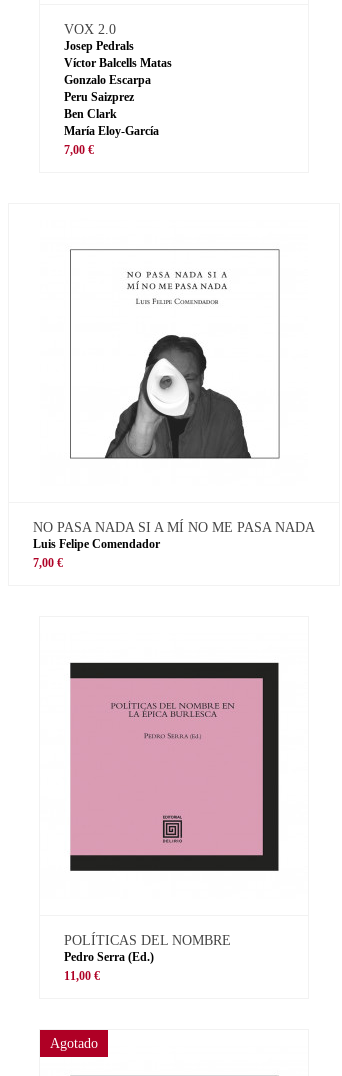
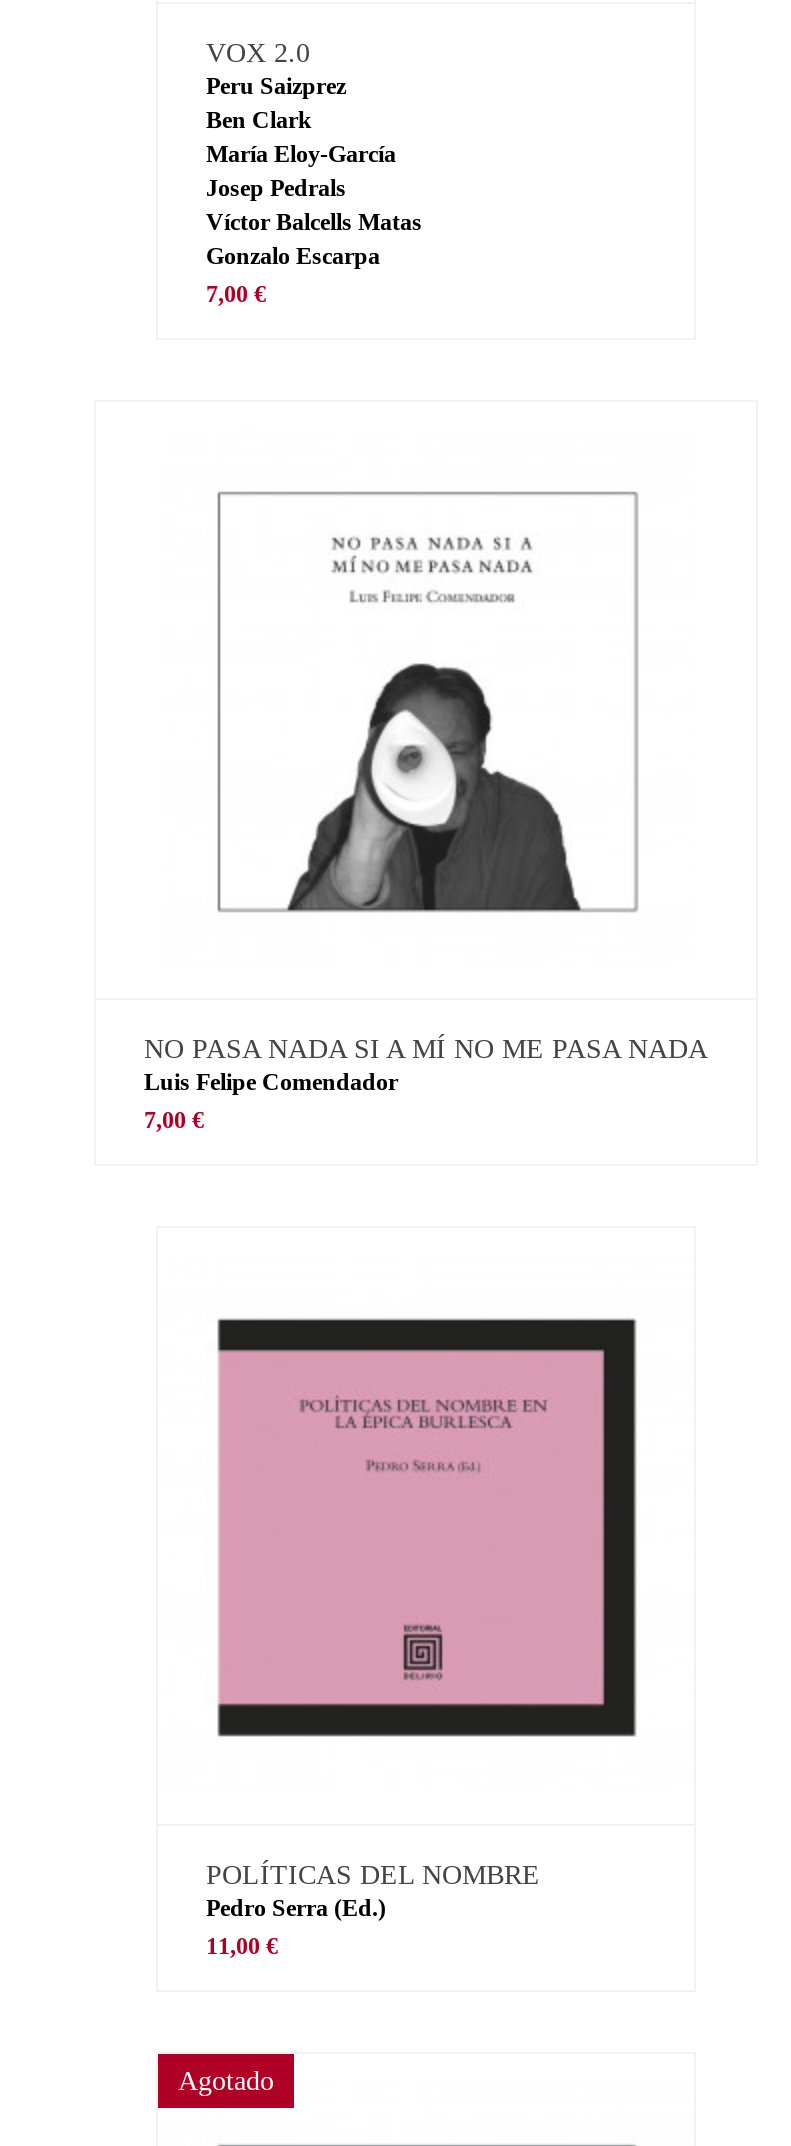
moved [64,39,172,87] -> [206,173,422,269]: Josep Pedrals | Víctor Balcells Matas | Gonzalo Escarpa
moved [64,90,159,138] -> [206,71,396,167]: Peru Saizprez | Ben Clark | María Eloy-García

